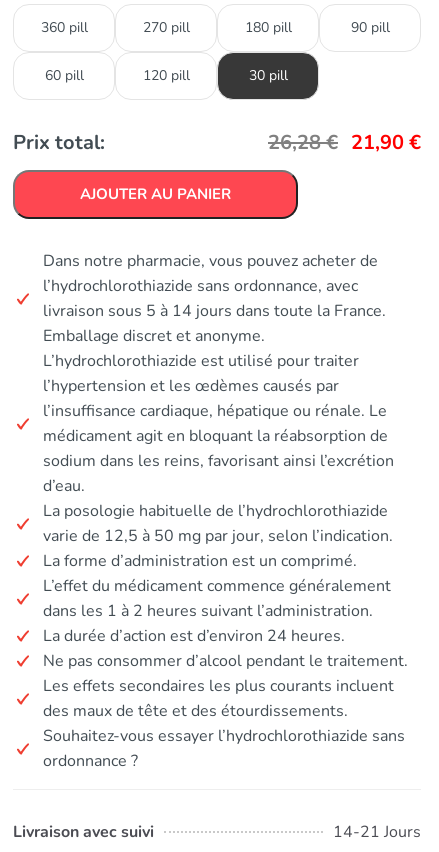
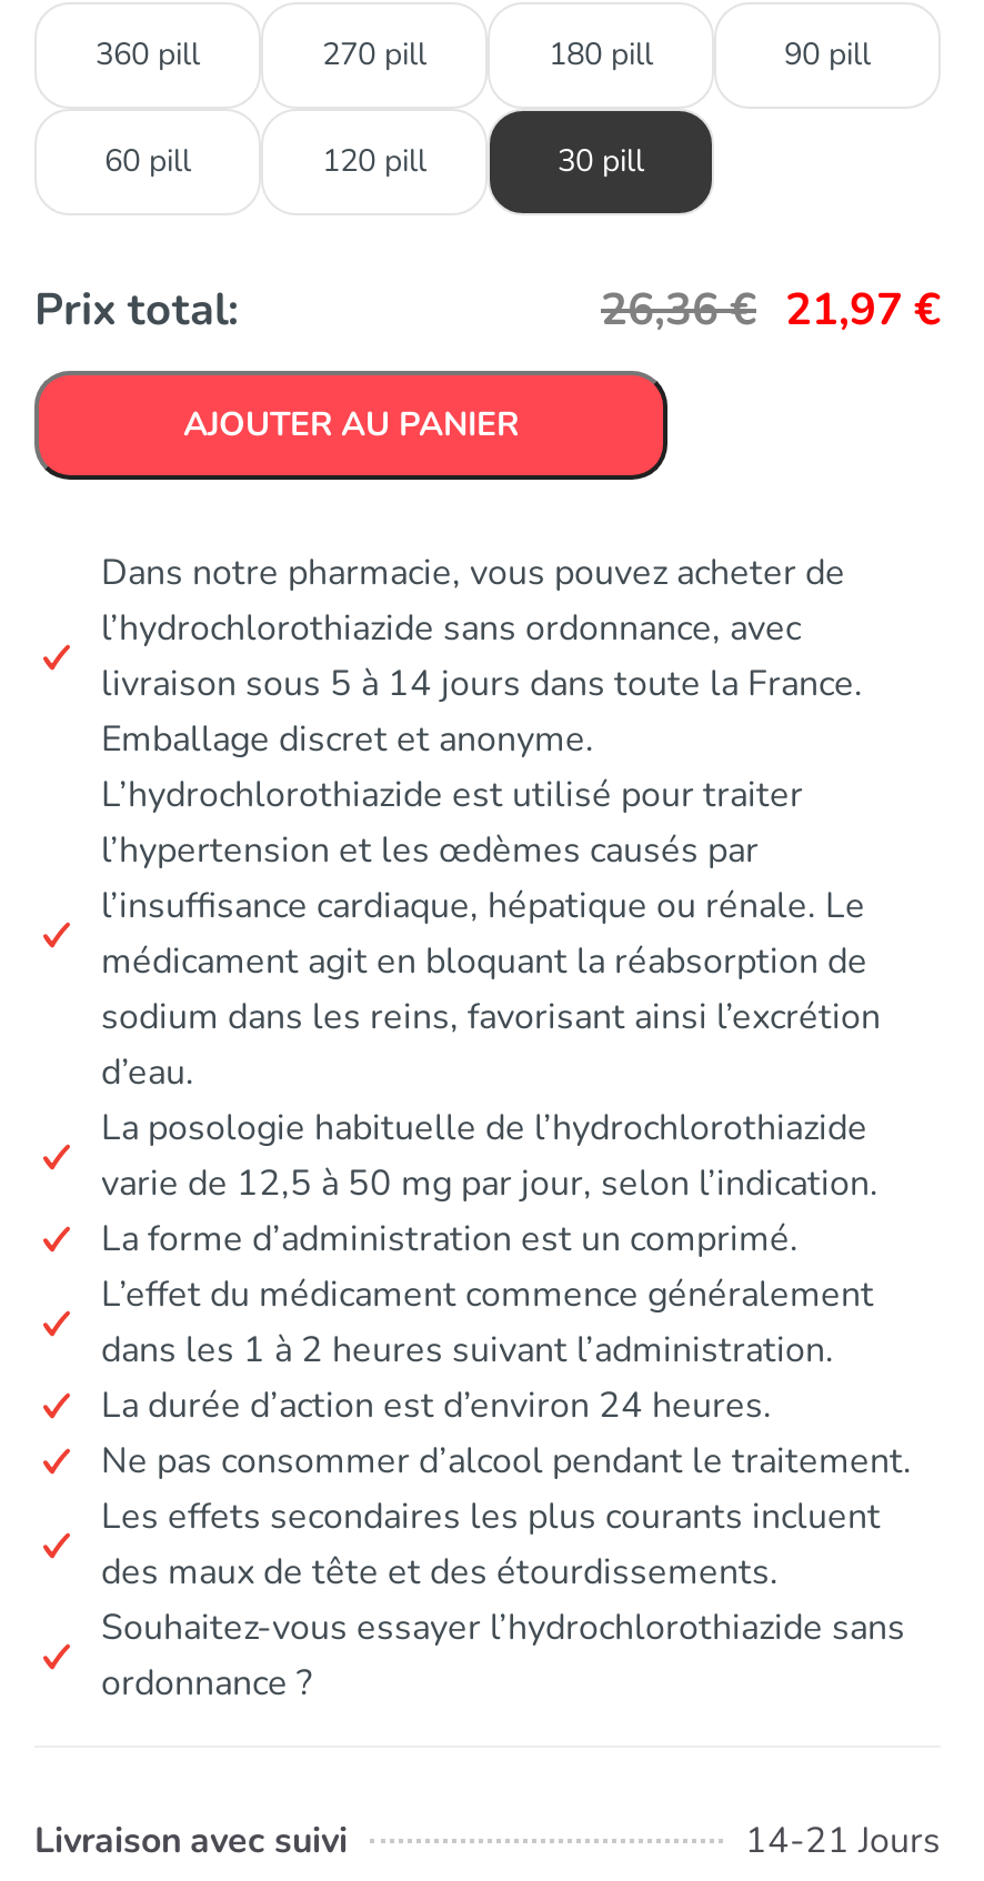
[268,129,421,156] 26,28€ 21,90 € -> [601,280,941,340] 26,36€ 21,97 €

